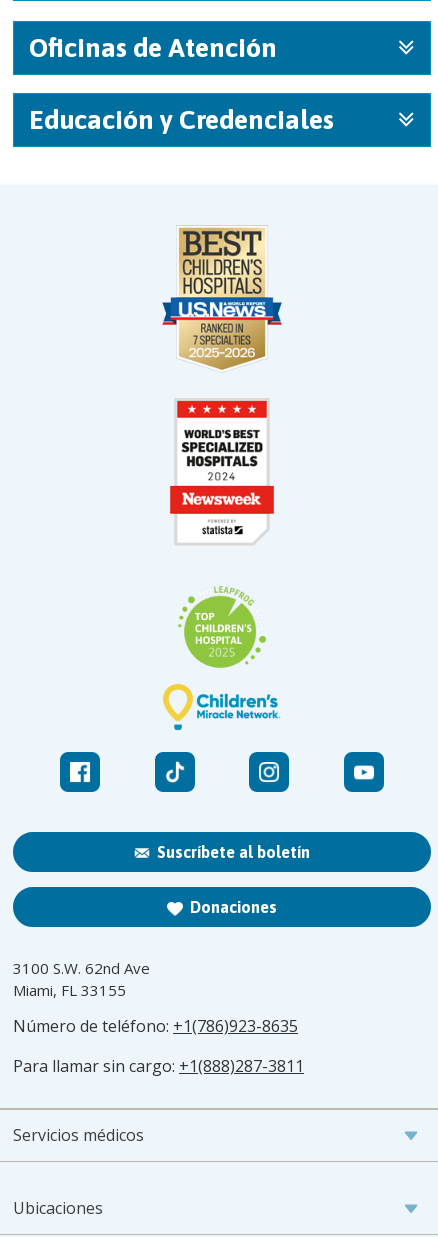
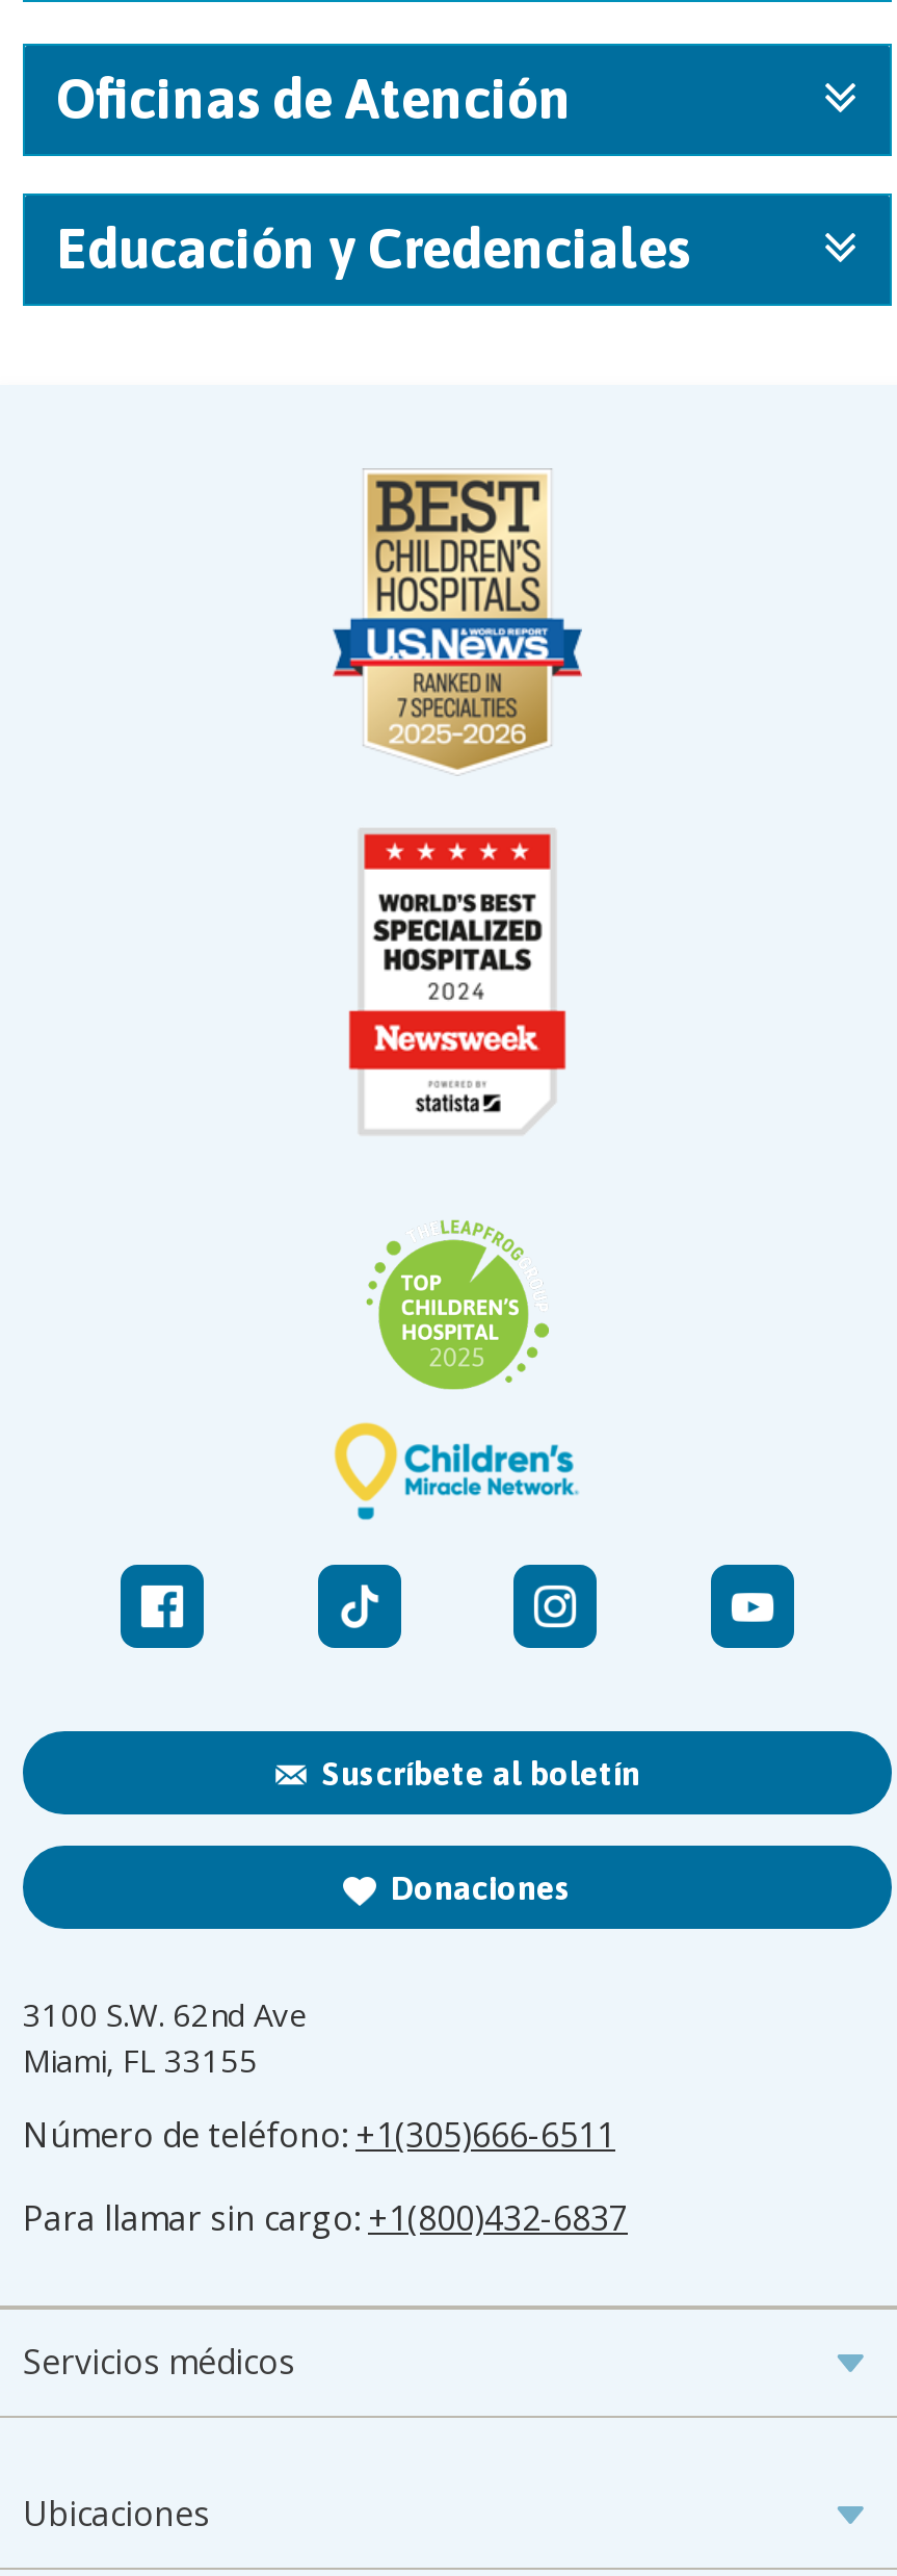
[13,1015,298,1037] Número de teléfono: +1(786)923-8635 -> [23,2113,615,2159] Número de teléfono: +1(305)666-6511
[13,1055,304,1077] Para llamar sin cargo: +1(888)287-3811 -> [23,2196,628,2242] Para llamar sin cargo: +1(800)432-6837

